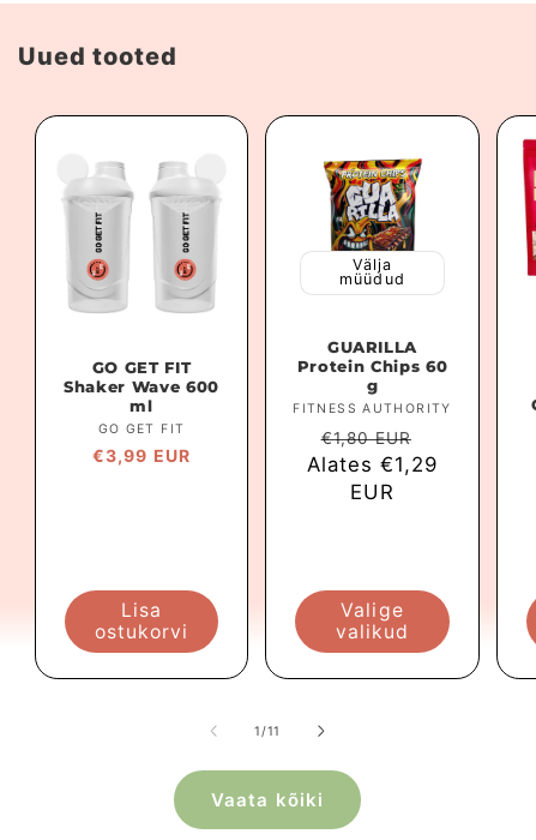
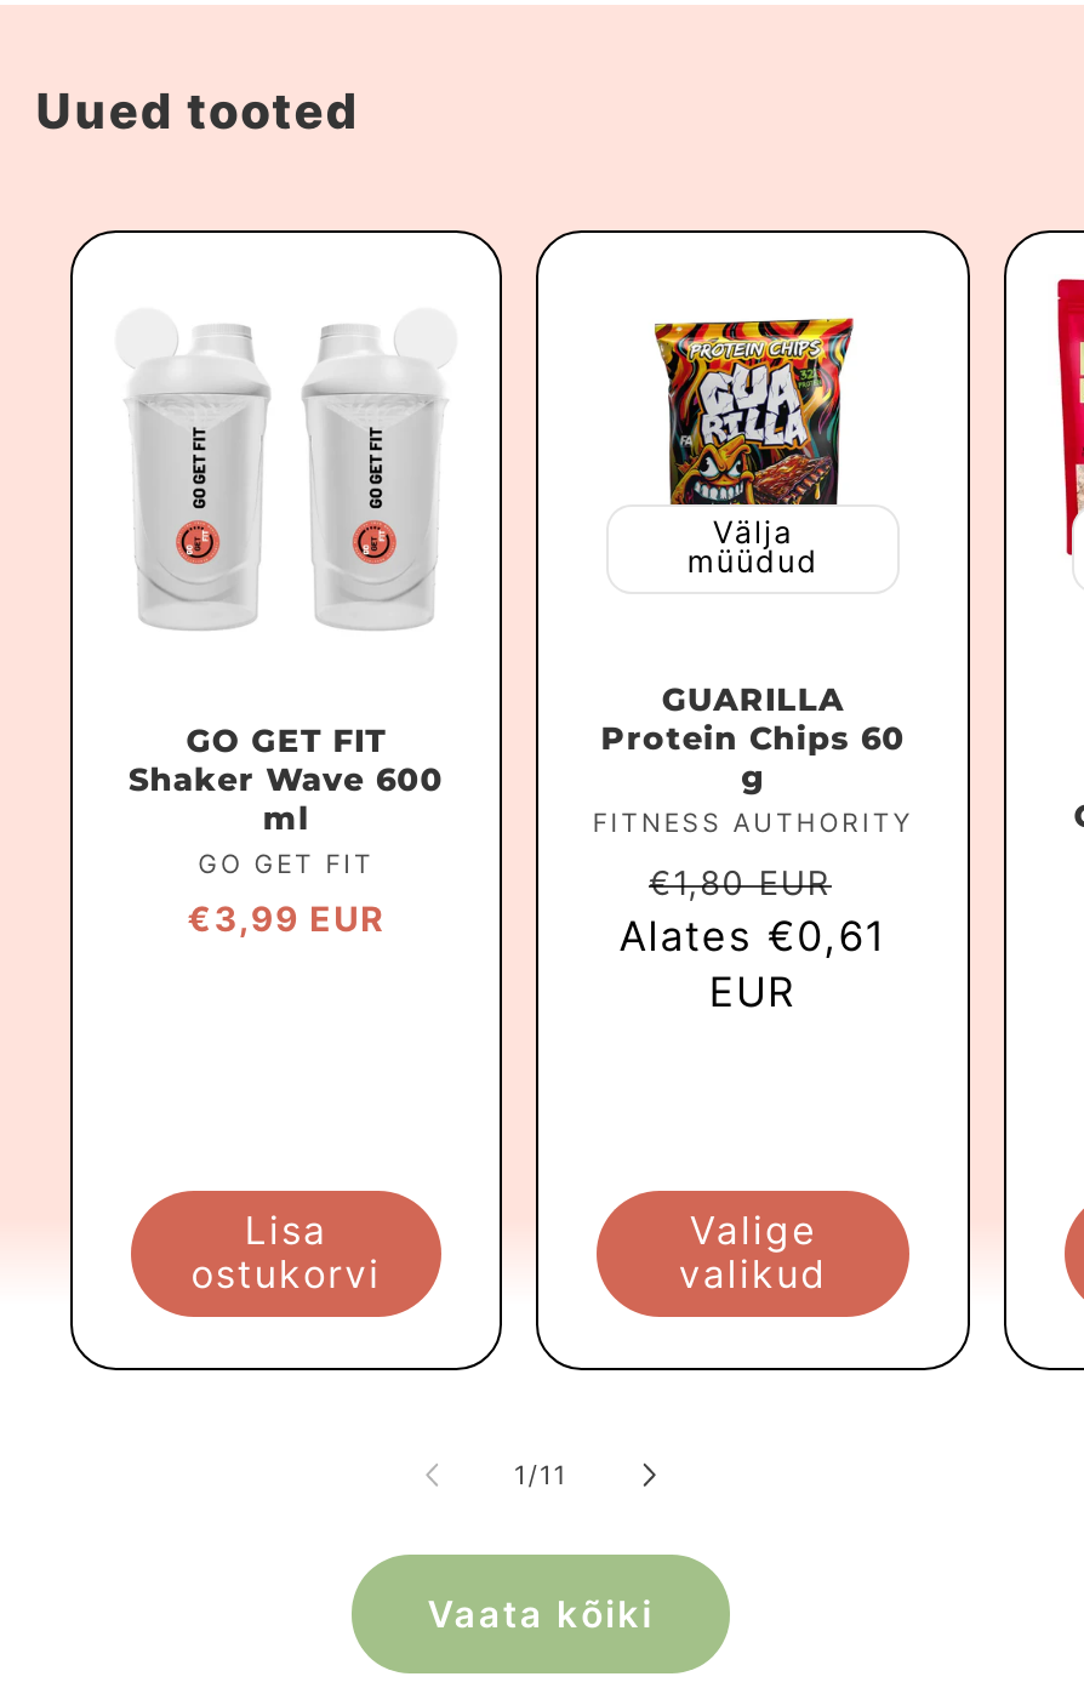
[307,453,438,477] Alates €1,29 -> [619,913,887,962] Alates €0,61

